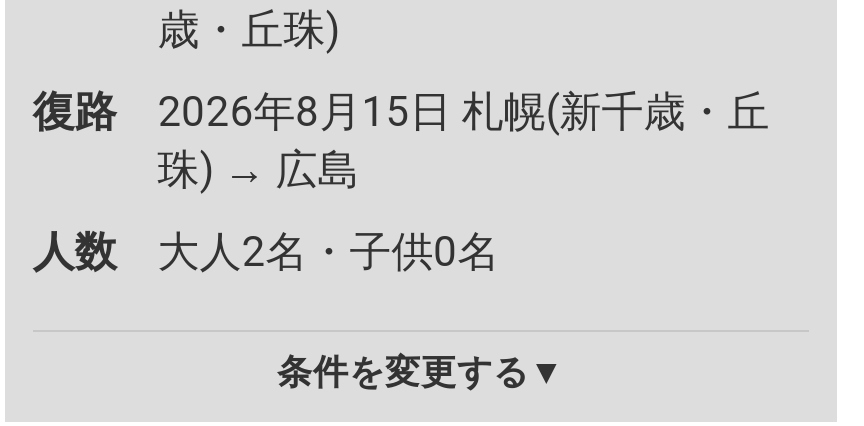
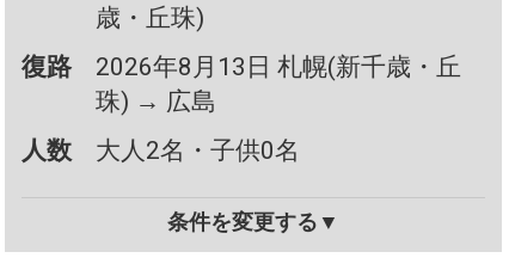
[157,89,769,137] 2026年8月15日 札幌(新千歳・丘 -> [96,53,461,82] 2026年8月13日 札幌(新千歳・丘

